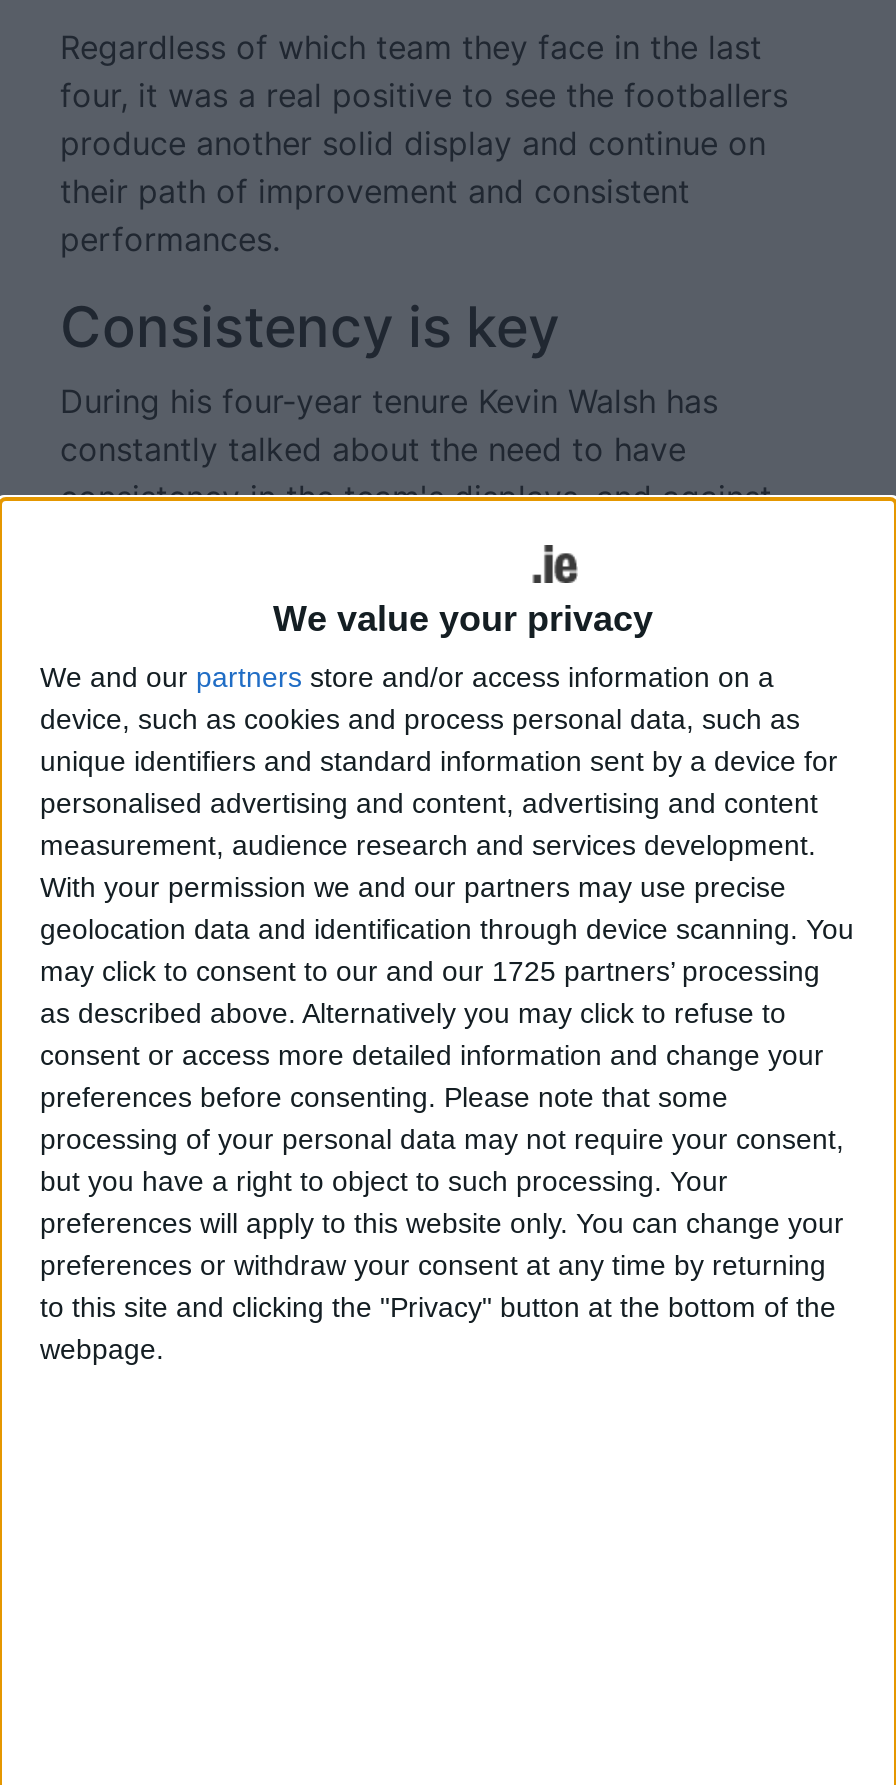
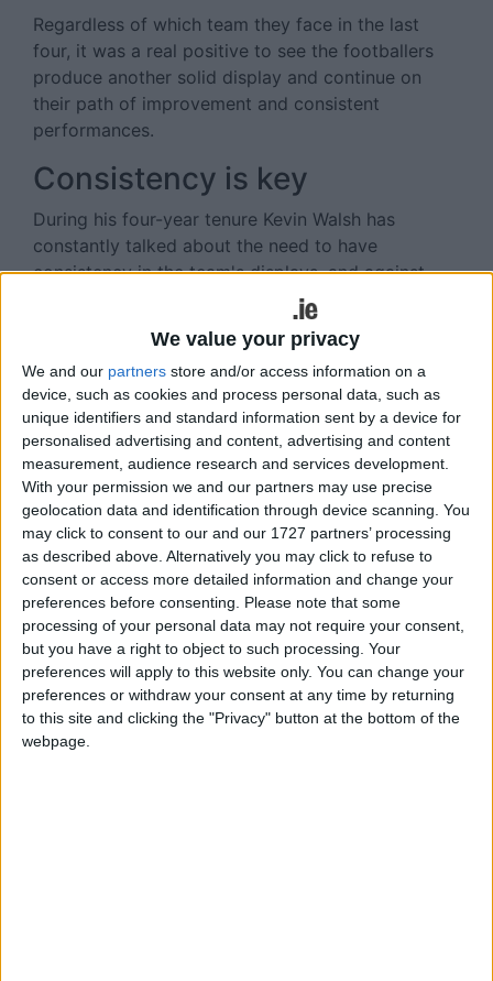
[40,955,820,987] may click to consent to our and our 1725 partners’ processing -> [22,524,451,541] may click to consent to our and our 1727 partners’ processing

